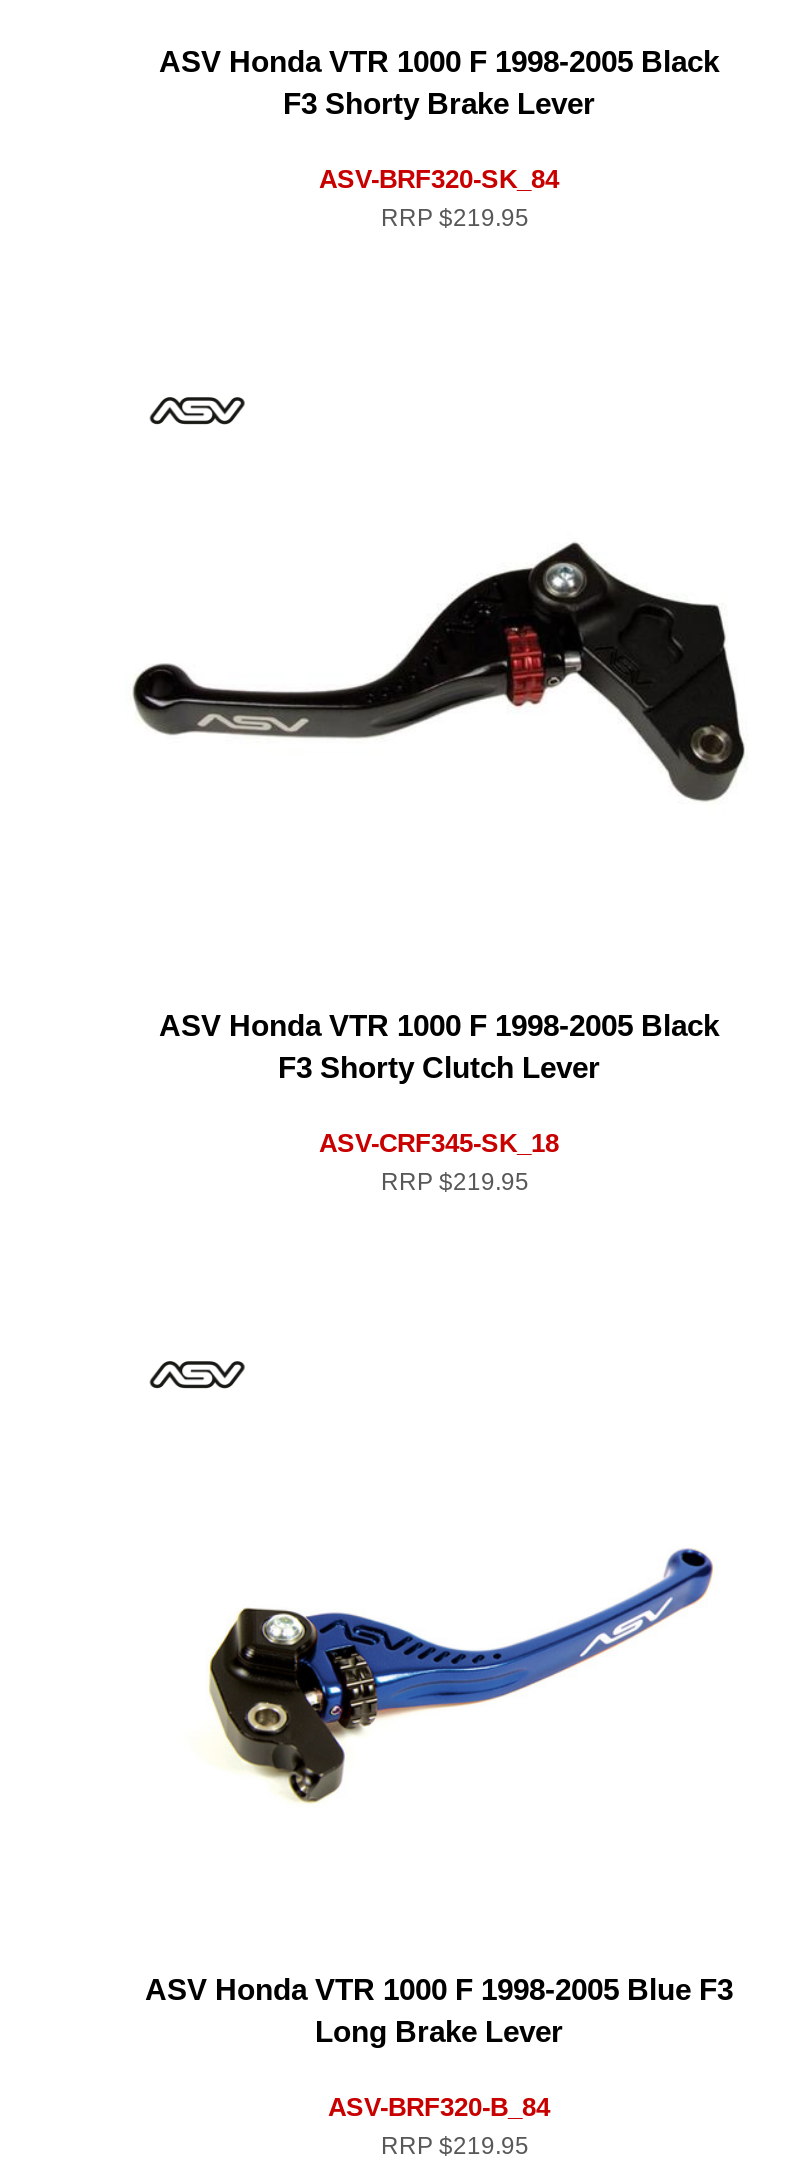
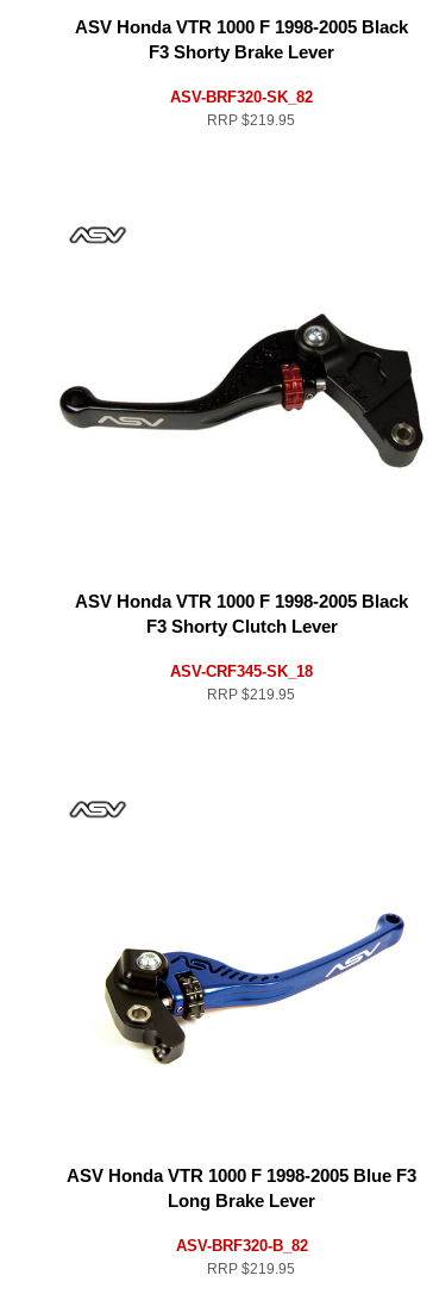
[319,164,559,194] ASV-BRF320-SK_84 -> [170,88,313,106] ASV-BRF320-SK_82
[328,2092,550,2122] ASV-BRF320-B_84 -> [175,1237,308,1255] ASV-BRF320-B_82

